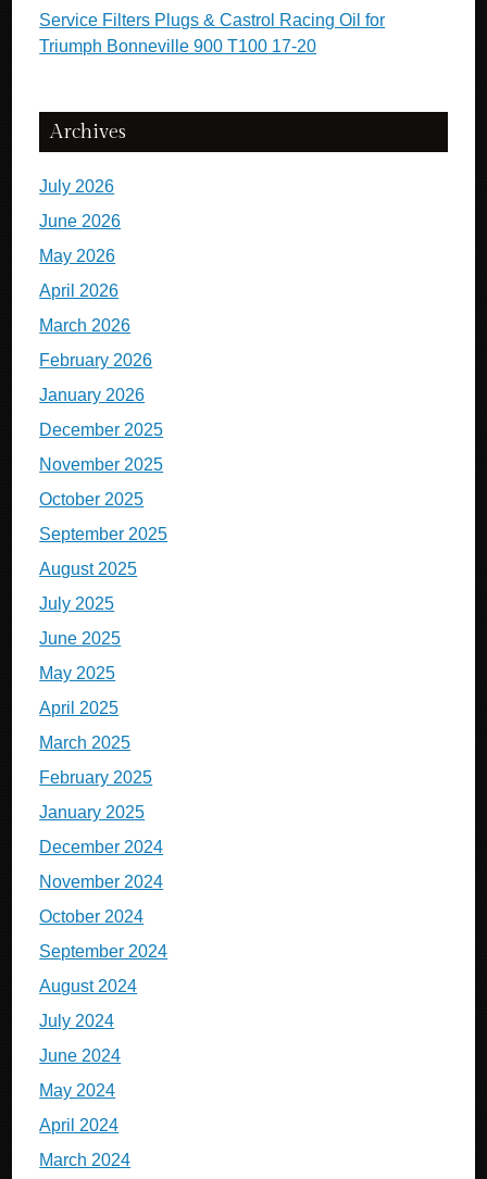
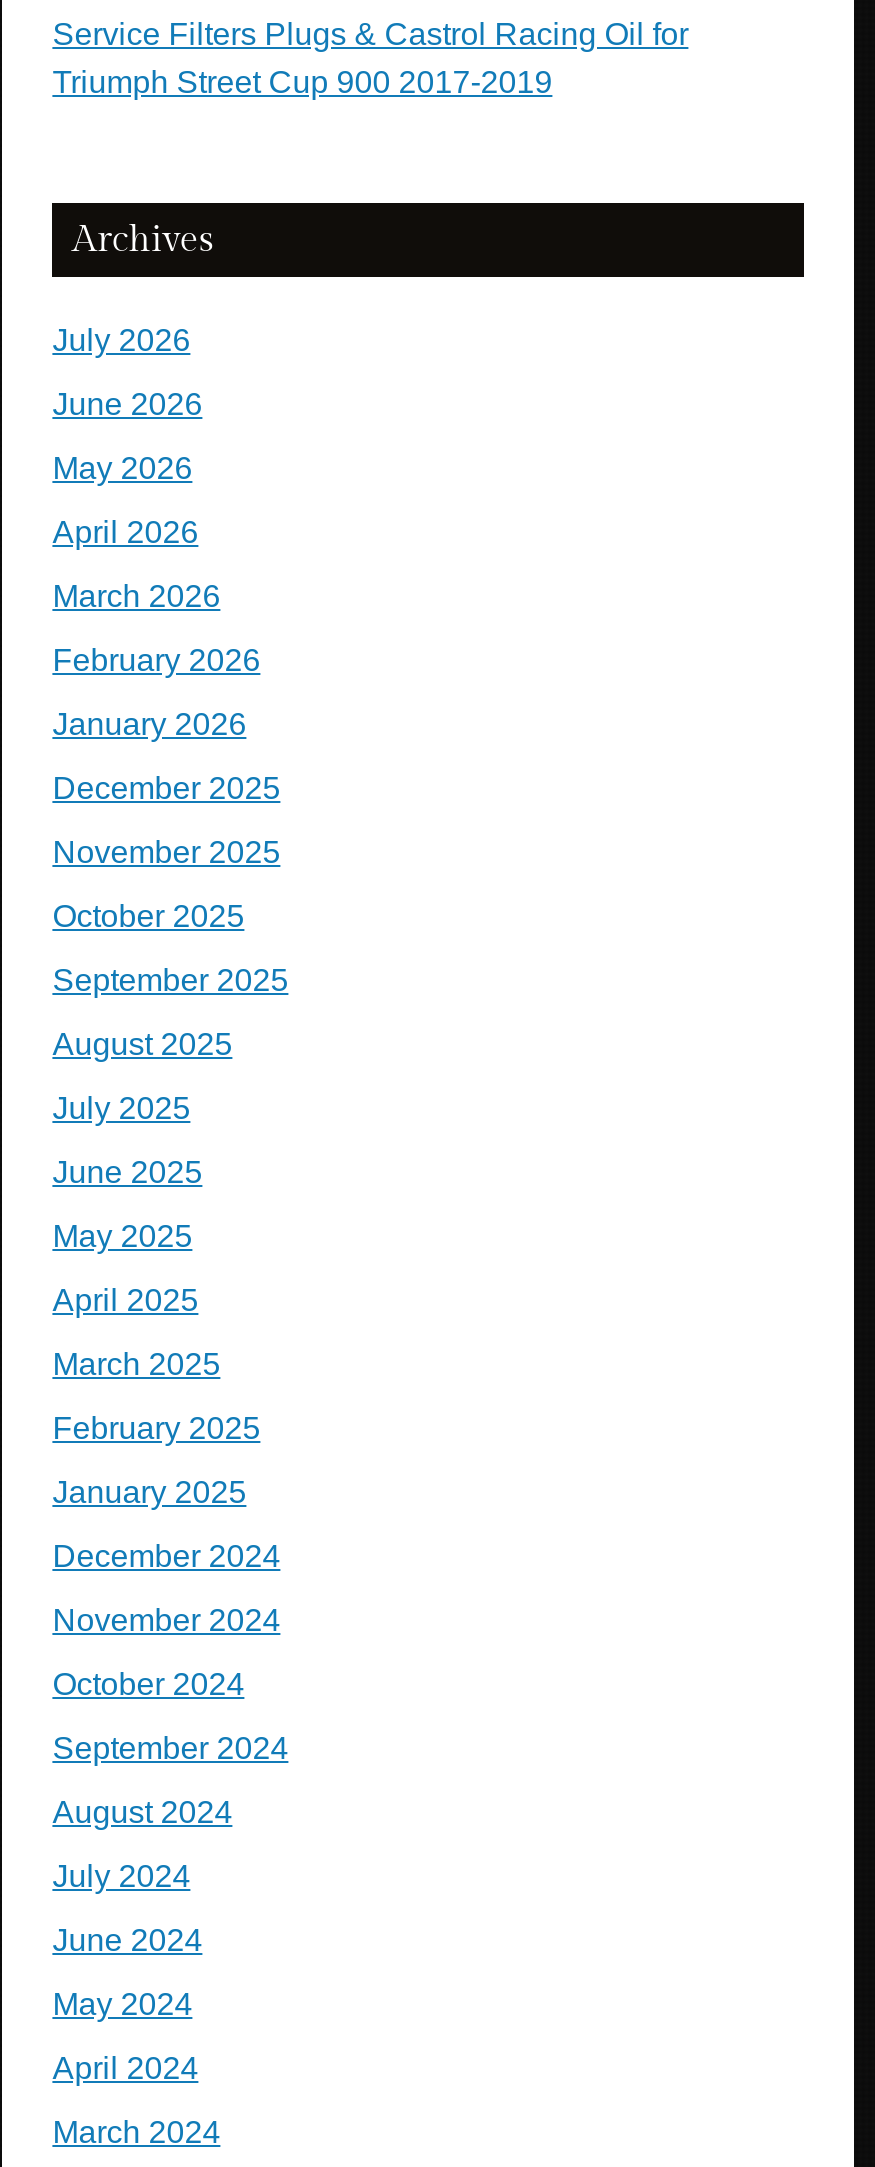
[39,37,317,55] Triumph Bonneville 900 T100 17-20 -> [52,65,552,99] Triumph Street Cup 900 2017-2019

